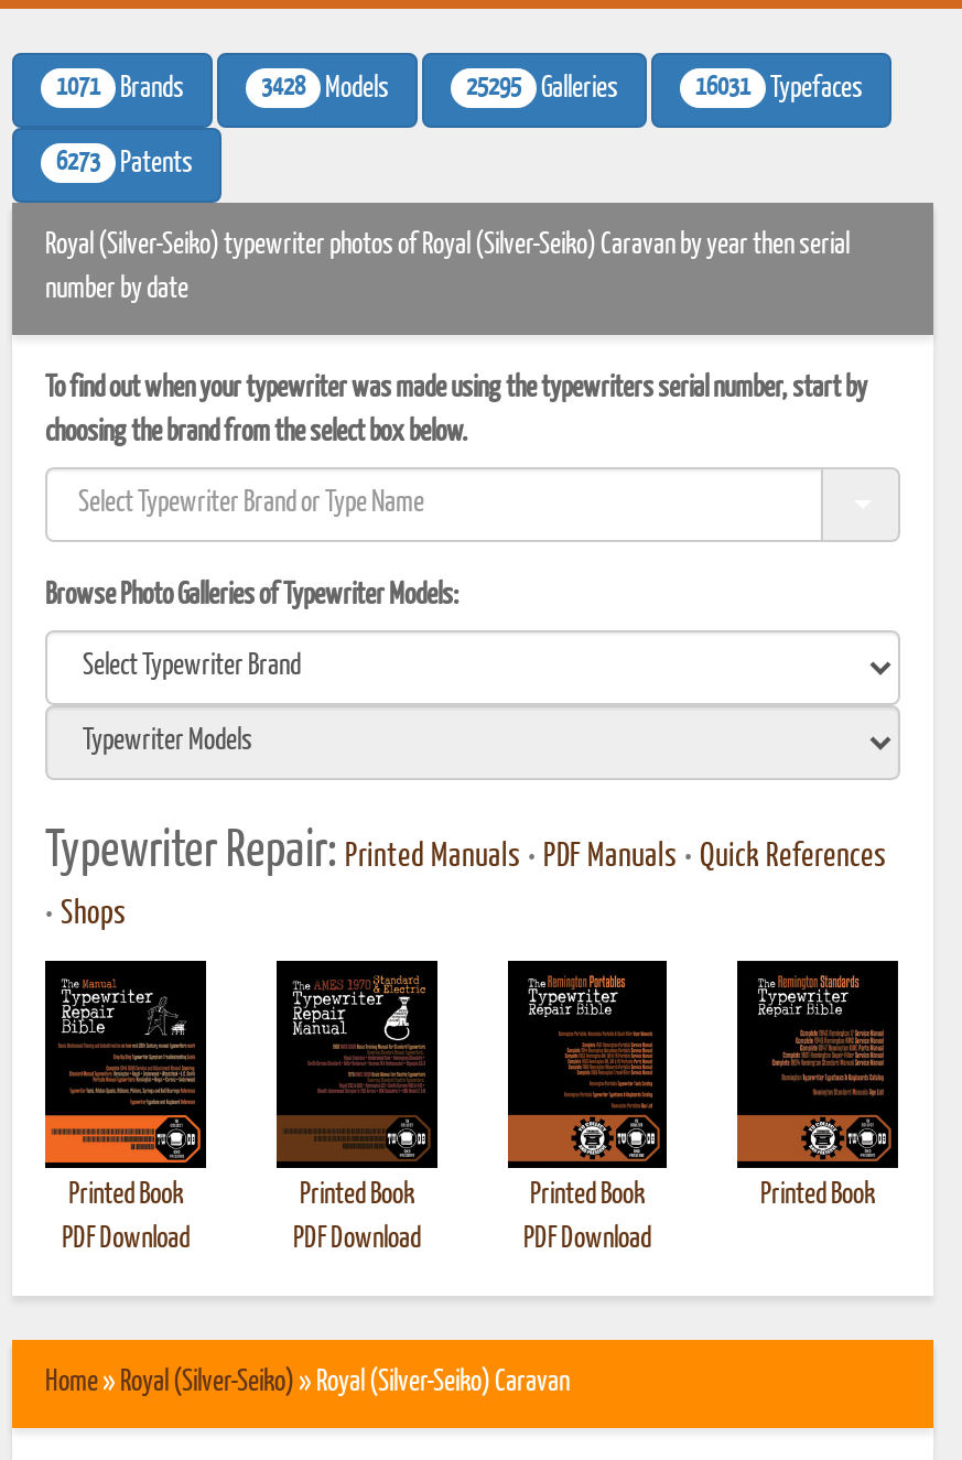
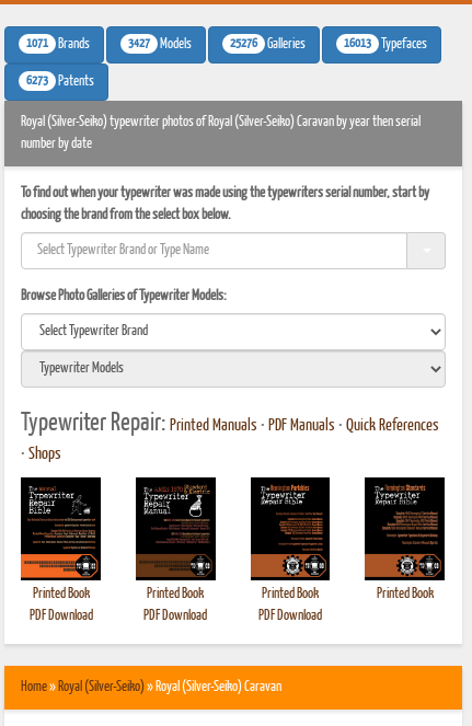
[261,74,389,104] 3428 Models -> [128,37,192,51] 3427 Models
[466,74,618,104] 25295 Galleries -> [230,37,306,51] 25276 Galleries
[695,74,863,104] 16031 Typefaces -> [344,37,427,51] 16013 Typefaces

